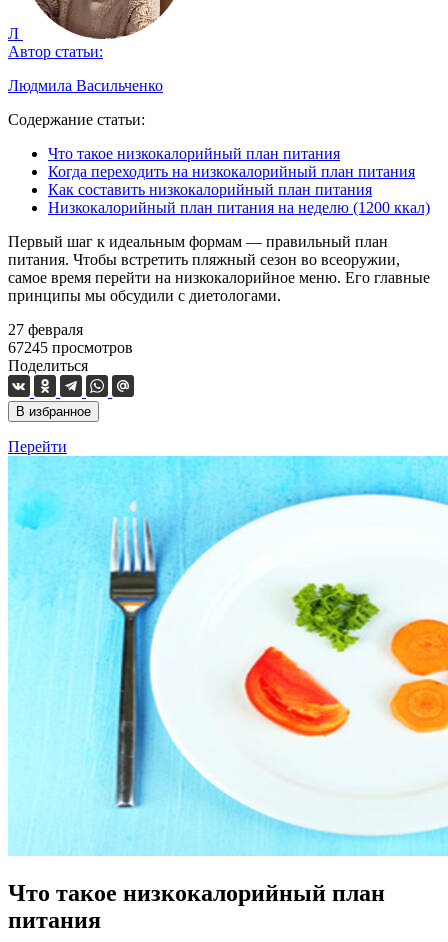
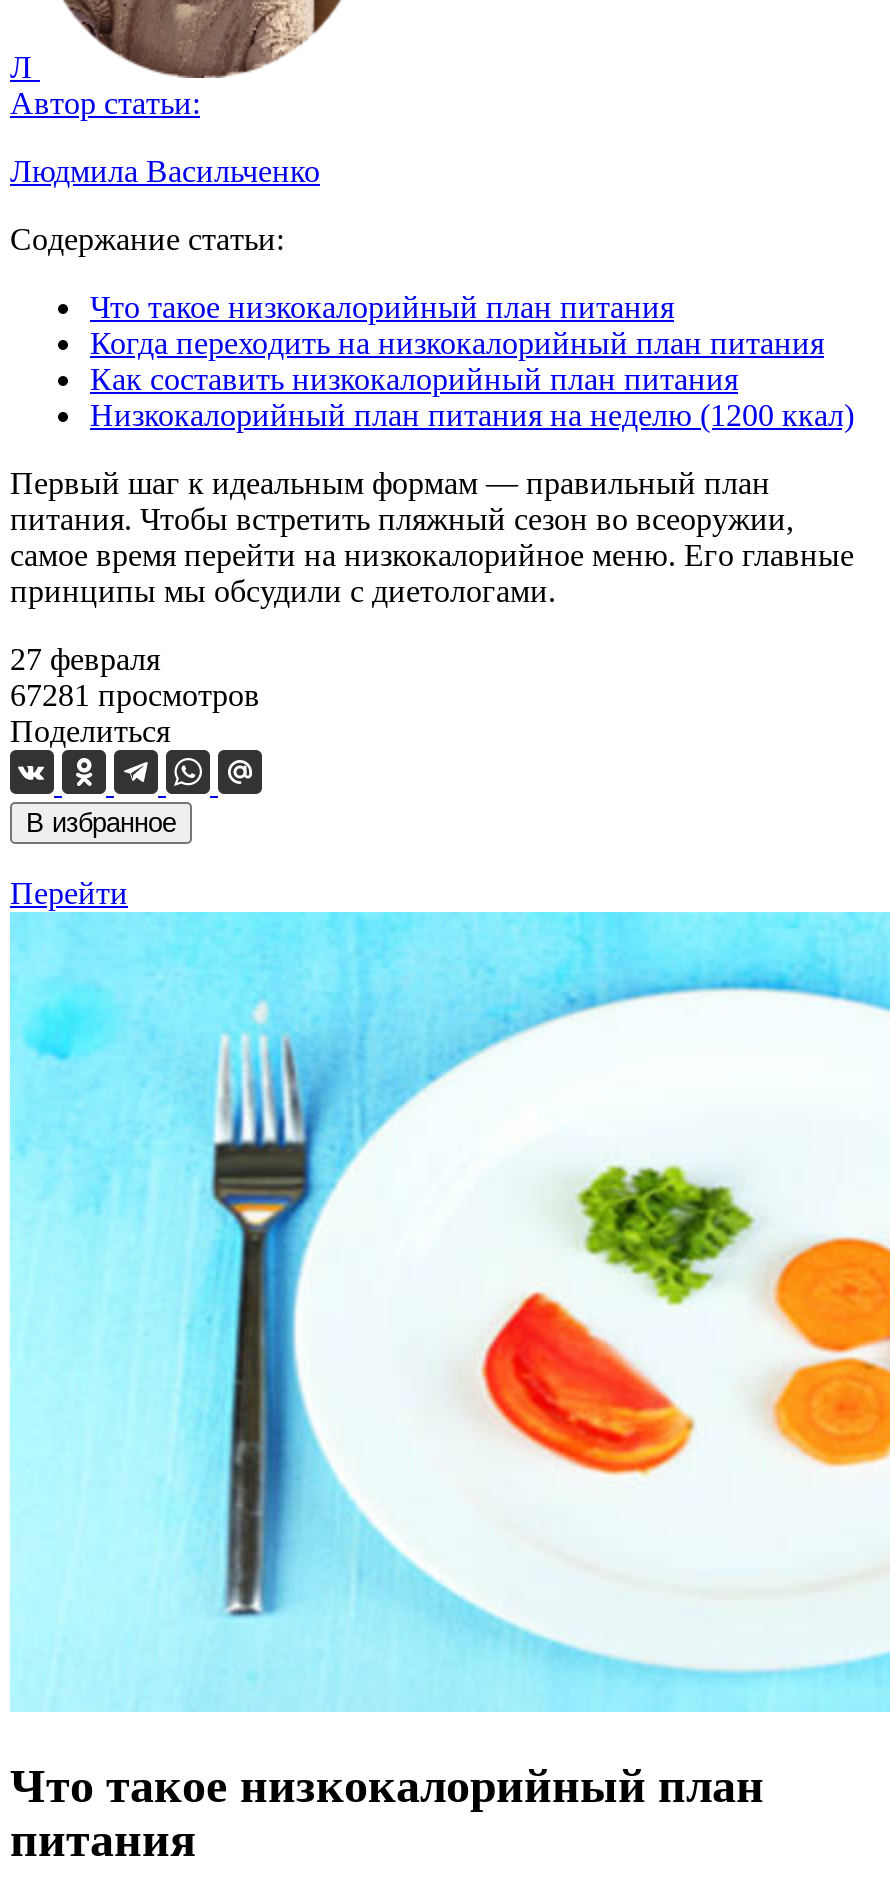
[8,339,133,356] 67245 просмотров -> [10,678,260,712] 67281 просмотров

